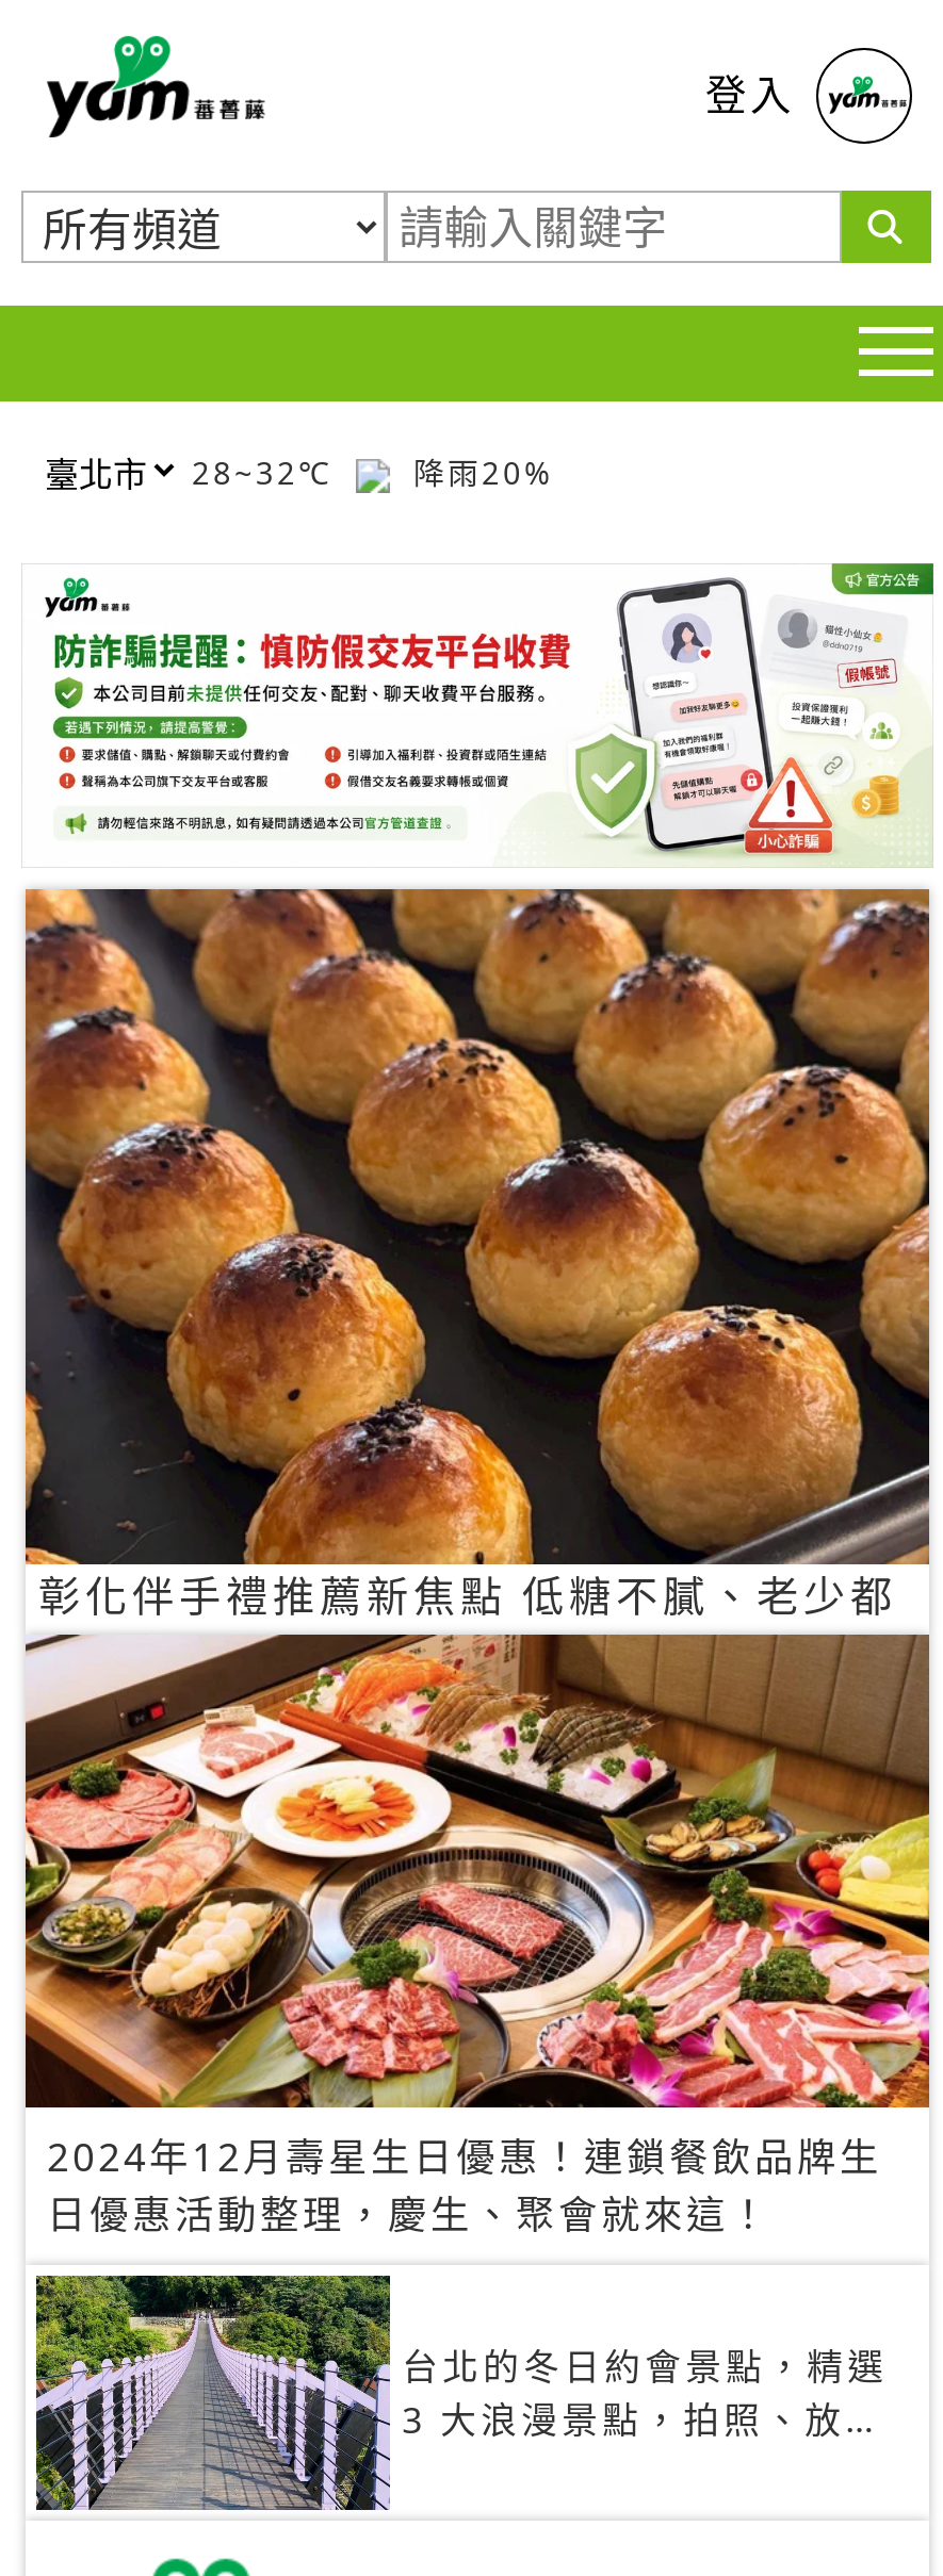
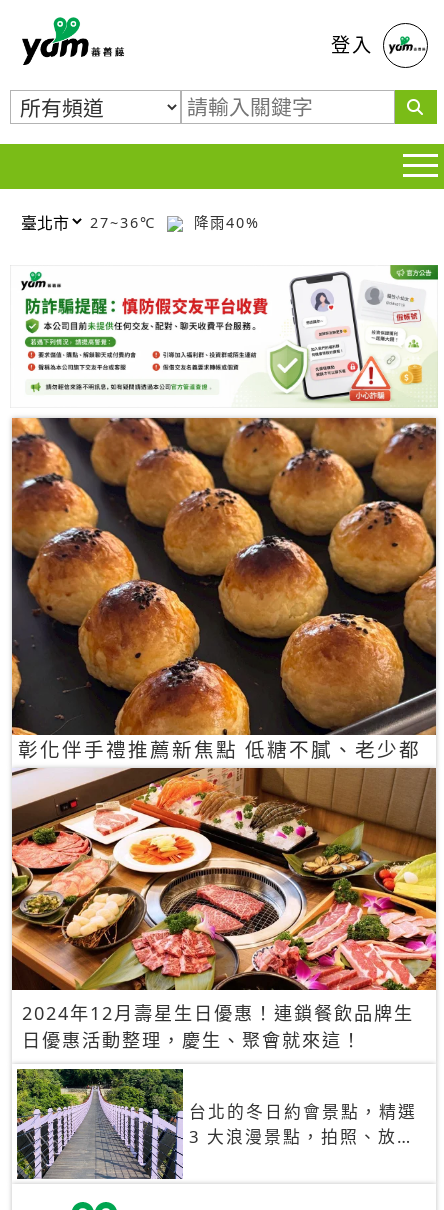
[192,452,345,492] 28~32℃ -> [90,212,162,231] 27~36℃
[401,452,554,492] 降雨20% -> [188,212,260,231] 降雨40%

